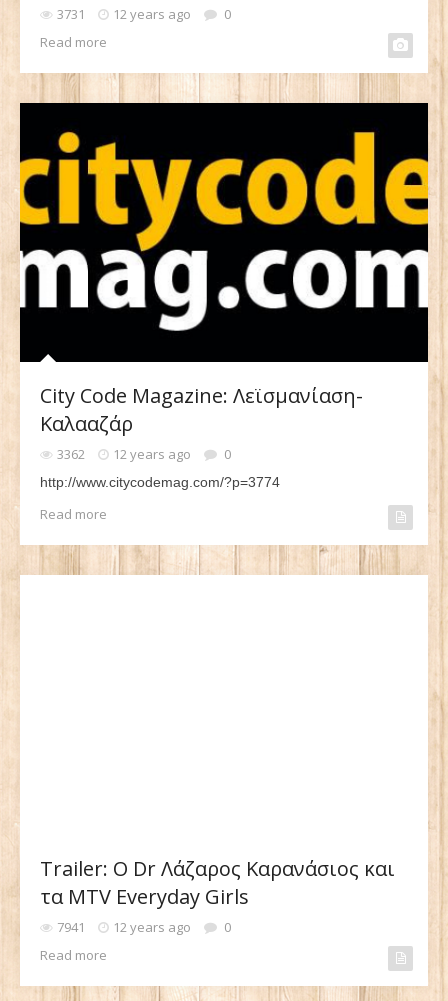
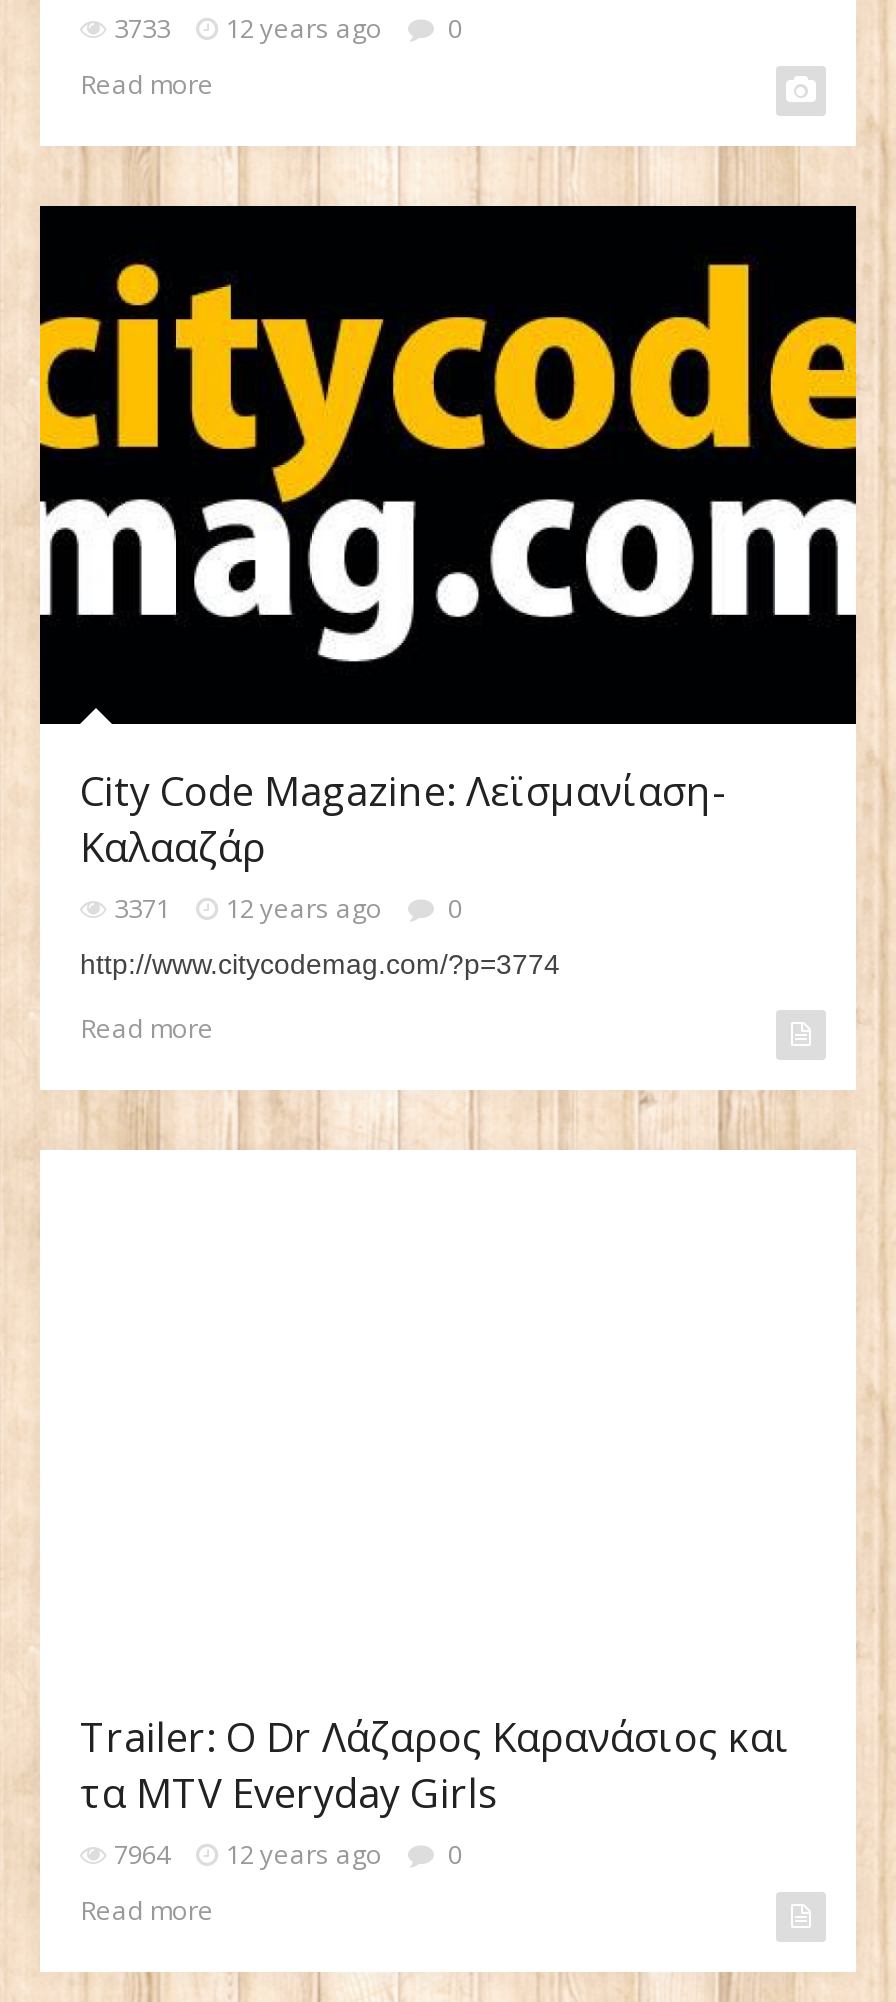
[57,5,231,23] 3731 12 years ago 0 -> [114,9,462,45] 3733 12 years ago 0
[57,445,231,463] 3362 12 years ago 0 -> [114,891,462,927] 3371 12 years ago 0
[57,918,231,936] 7941 12 years ago 0 -> [114,1836,462,1872] 7964 12 years ago 0

